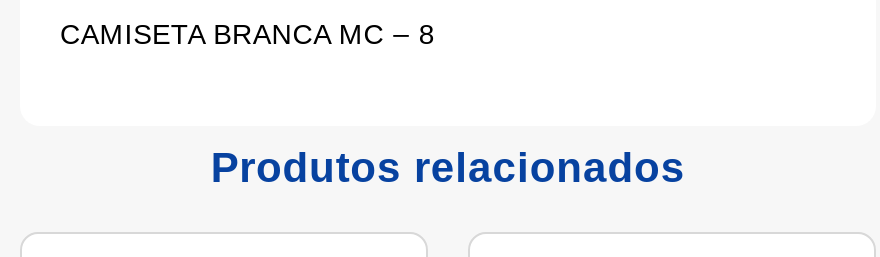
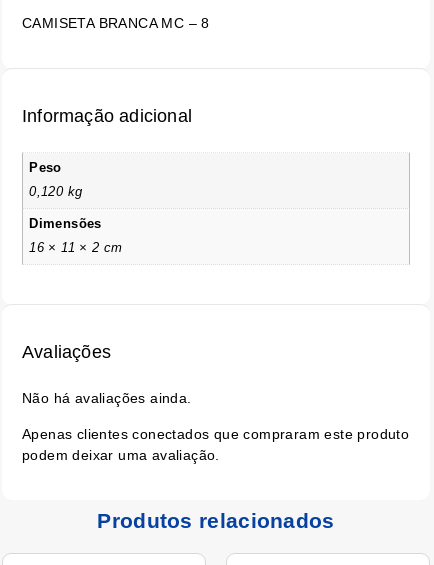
none -> [22,106,192,255] Informação adicional | Peso | 0,120 kg | Dimensões | 16 × 11 × 2 cm
none -> [22,342,409,462] Avaliações | Não há avaliações ainda. | Apenas clientes conectados que compraram este produto | podem deixar uma avaliação.

